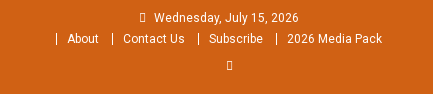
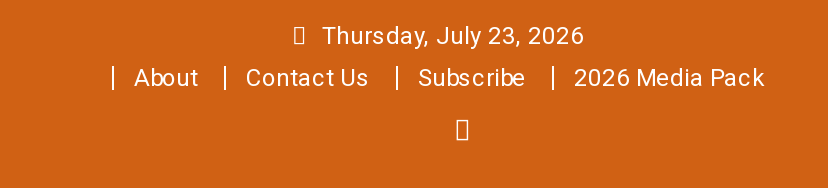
[154,11,299,25] Wednesday, July 15, 2026 -> [322,22,584,50] Thursday, July 23, 2026

